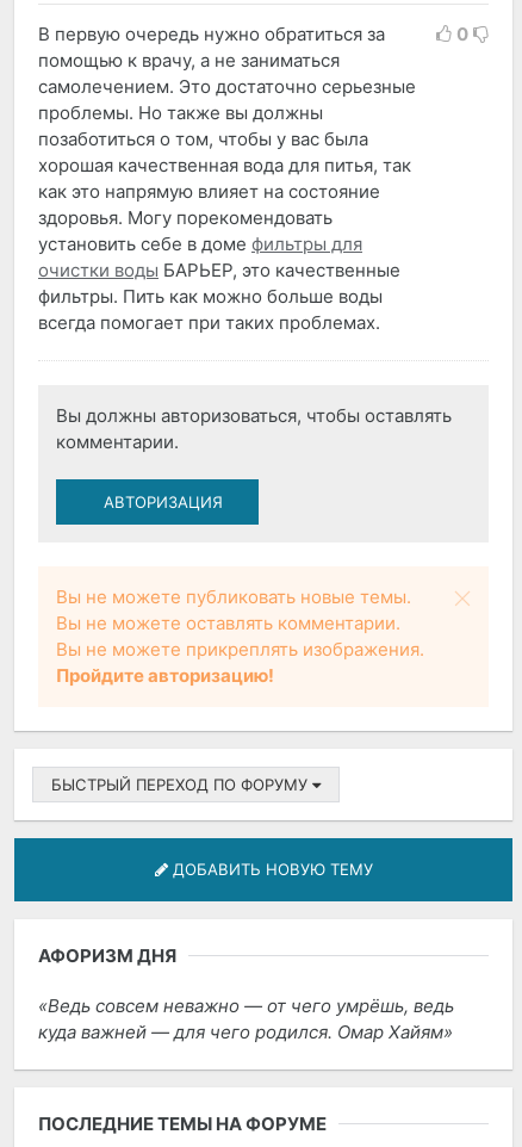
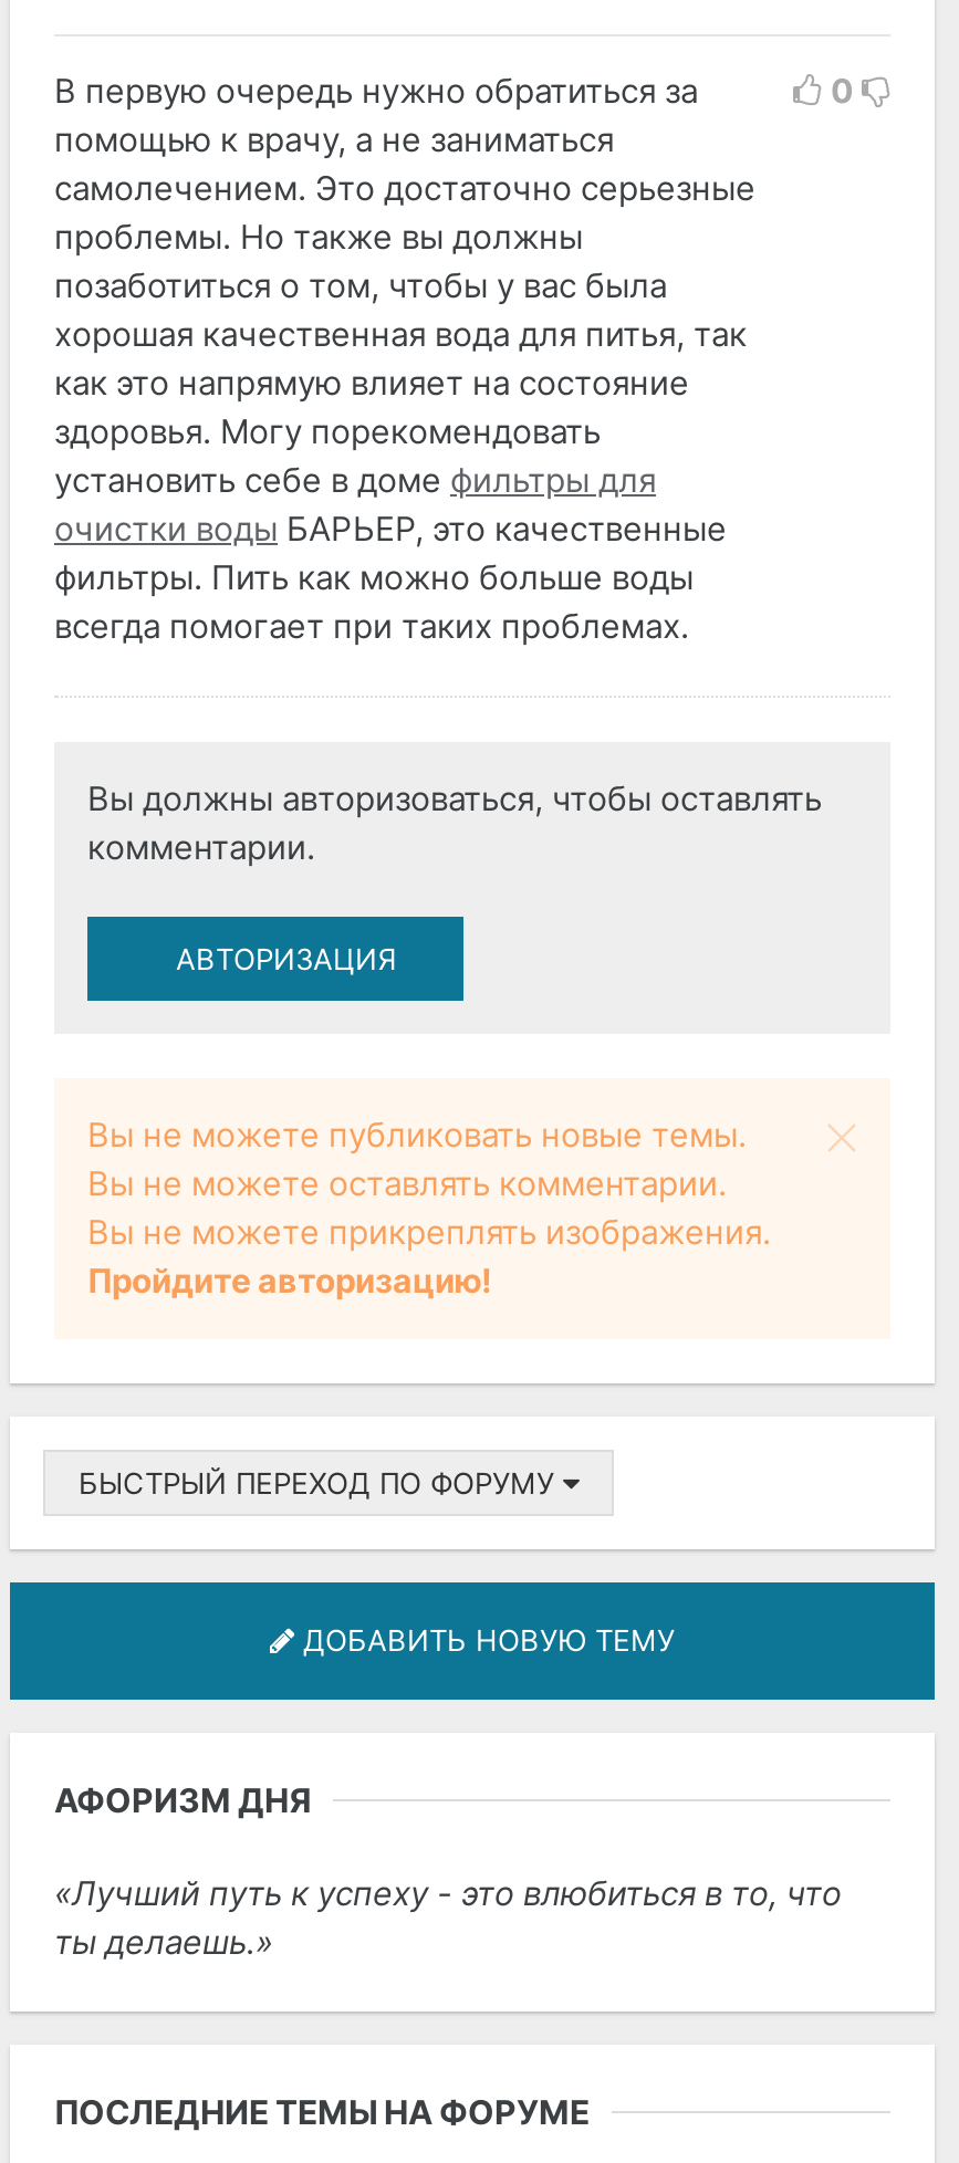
[38,994,454,1043] Ведь совсем неважно — от чего умрёшь, ведь | куда важней — для чего родился. Омар Хайям -> [54,1872,842,1963] Лучший путь к успеху - это влюбиться в то, что | ты делаешь.

